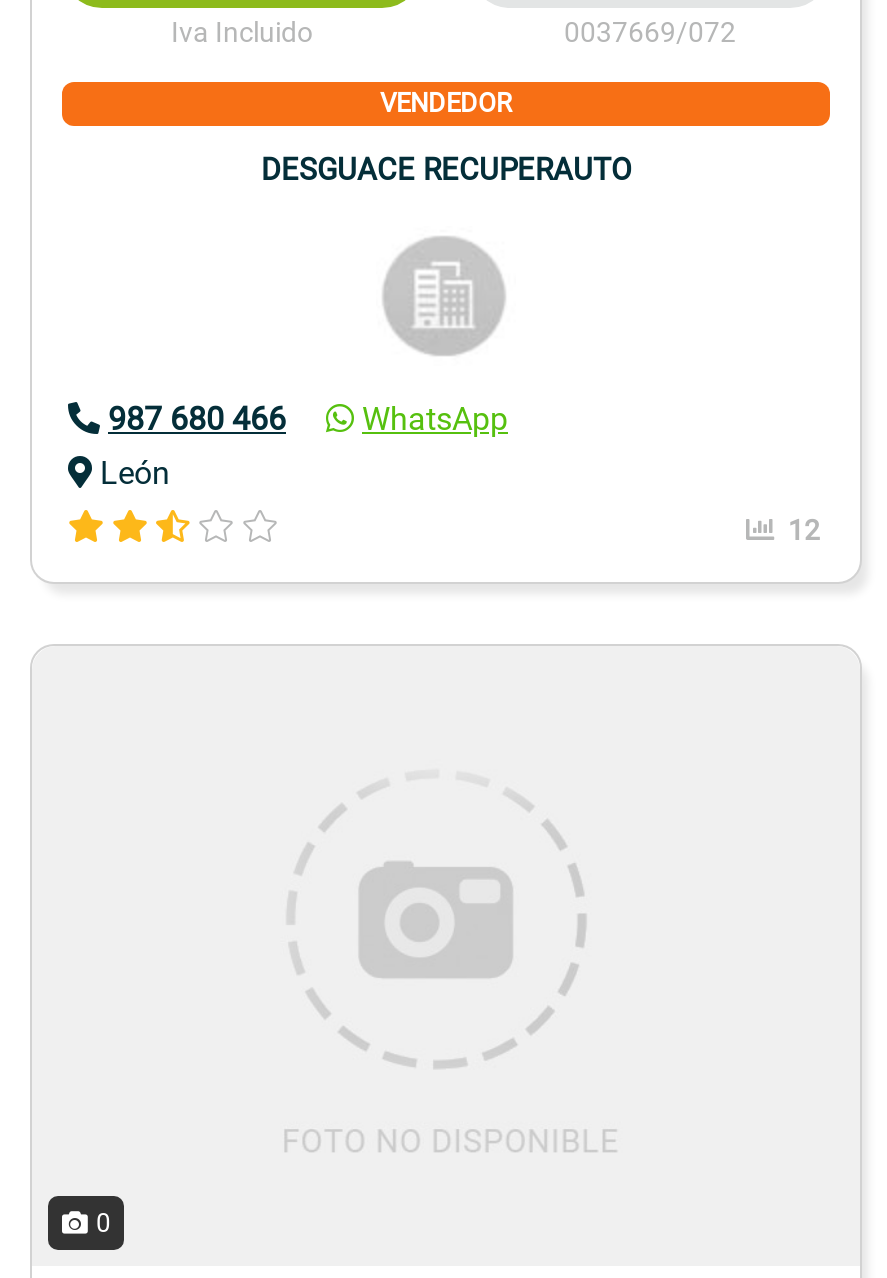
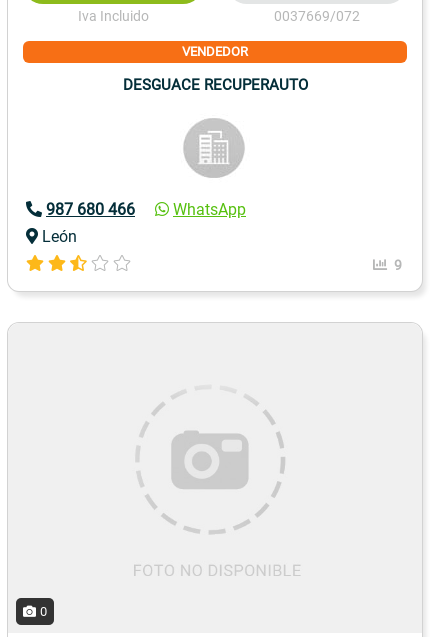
[788,513,820,545] 12 -> [394,257,402,273] 9

